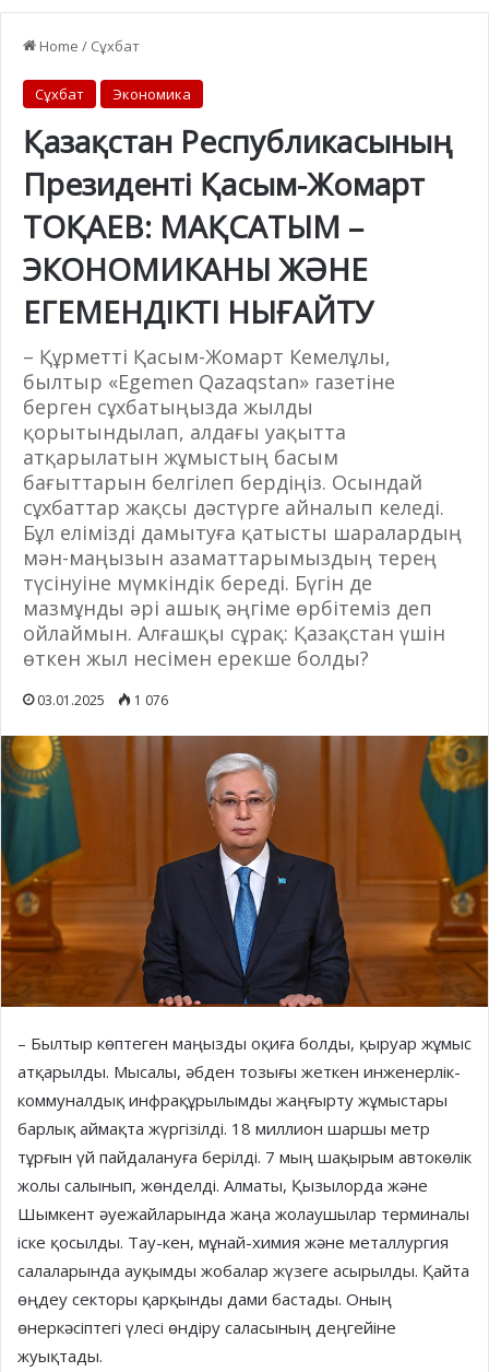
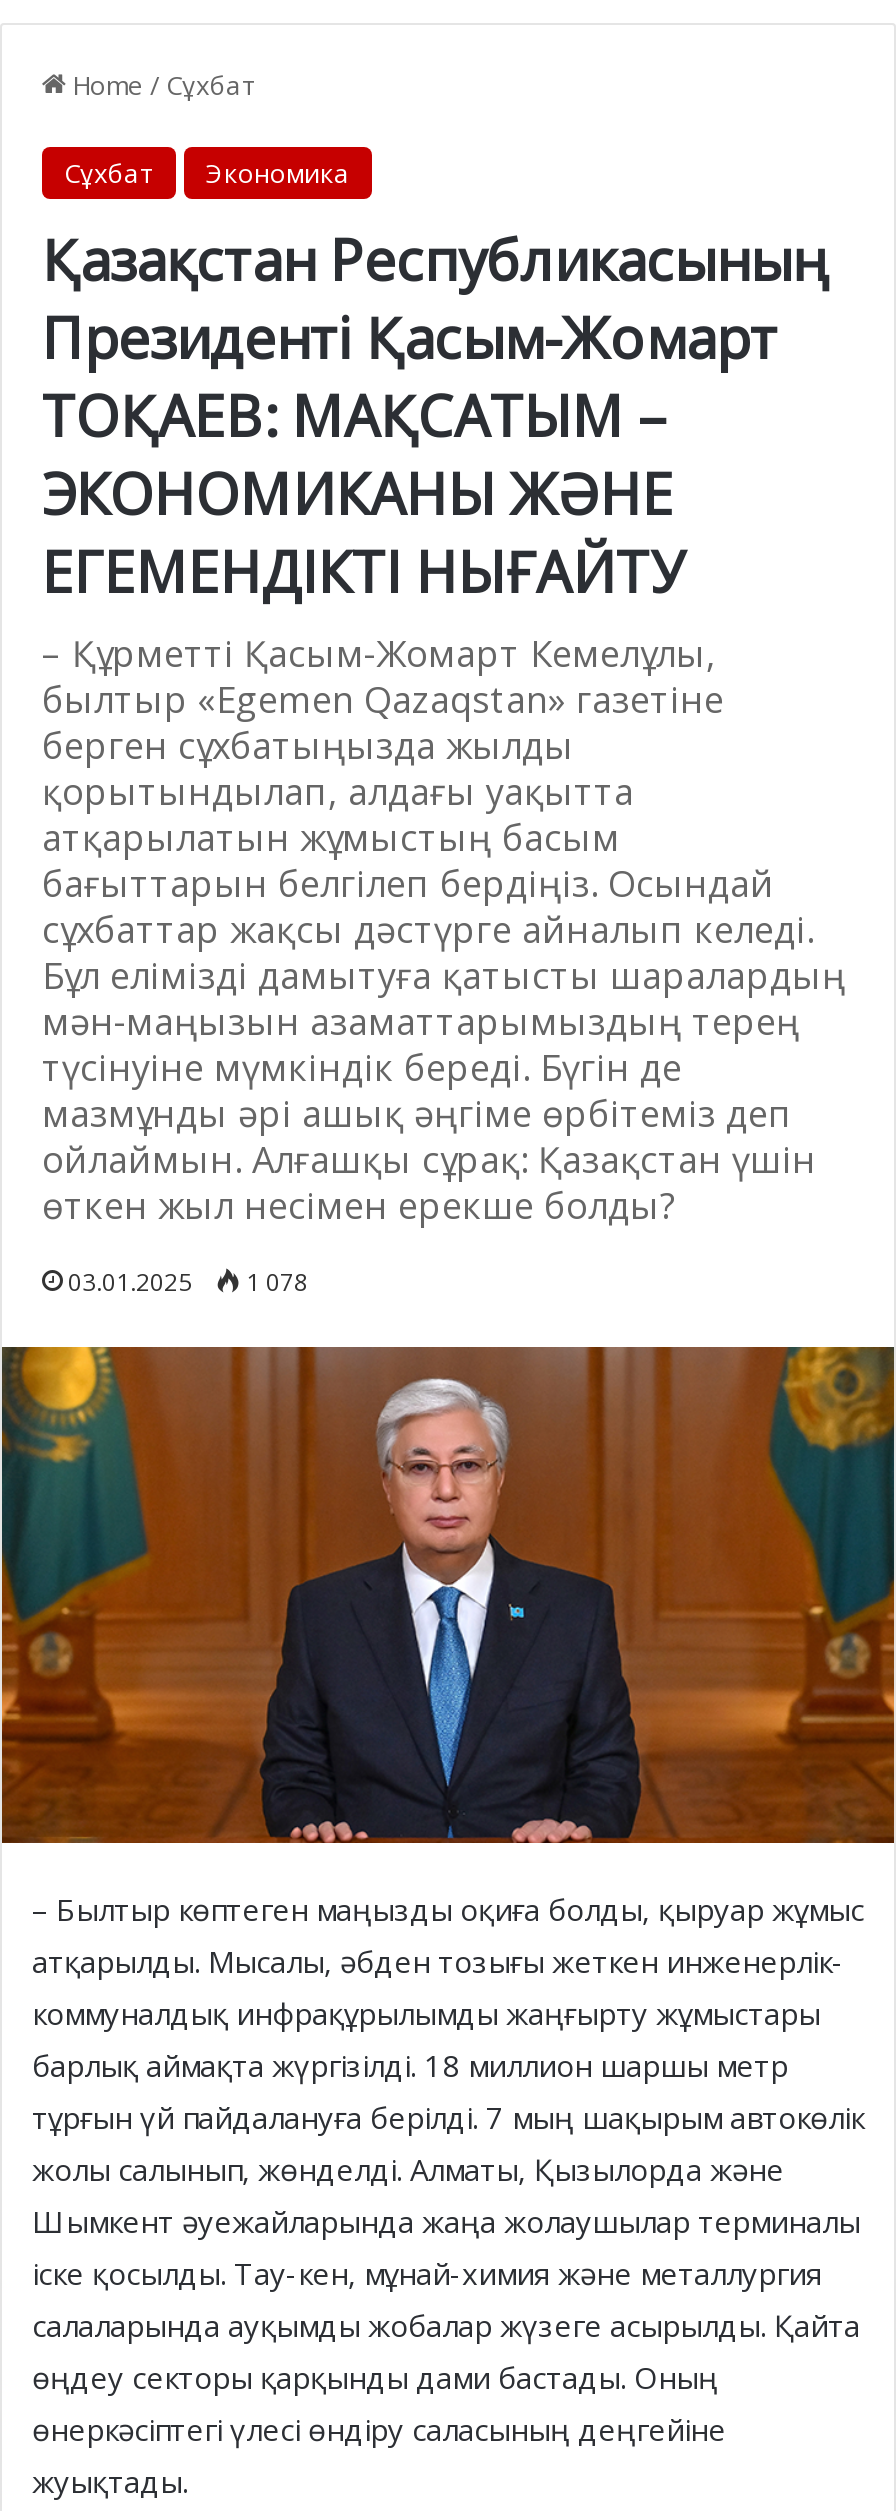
[37,691,168,709] 03.01.2025 1 076 -> [68,1264,308,1298] 03.01.2025 1 078

